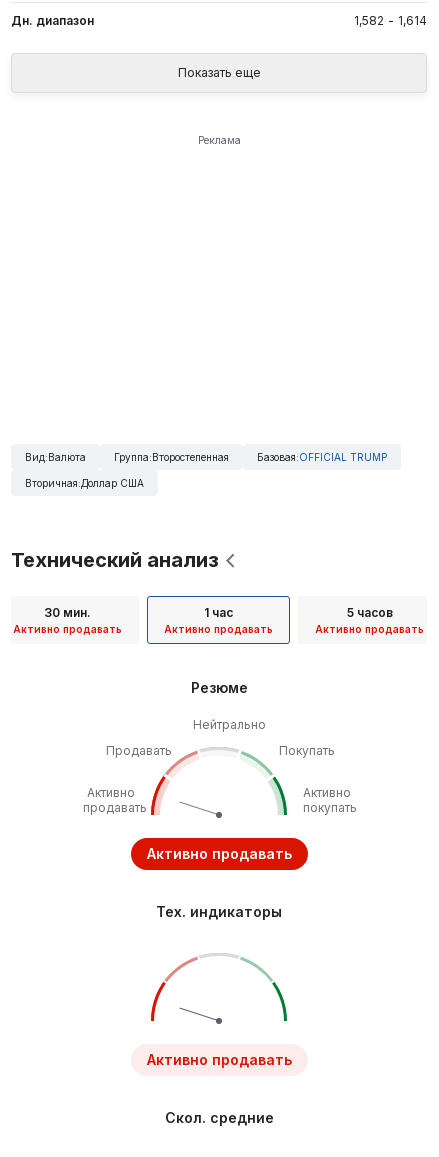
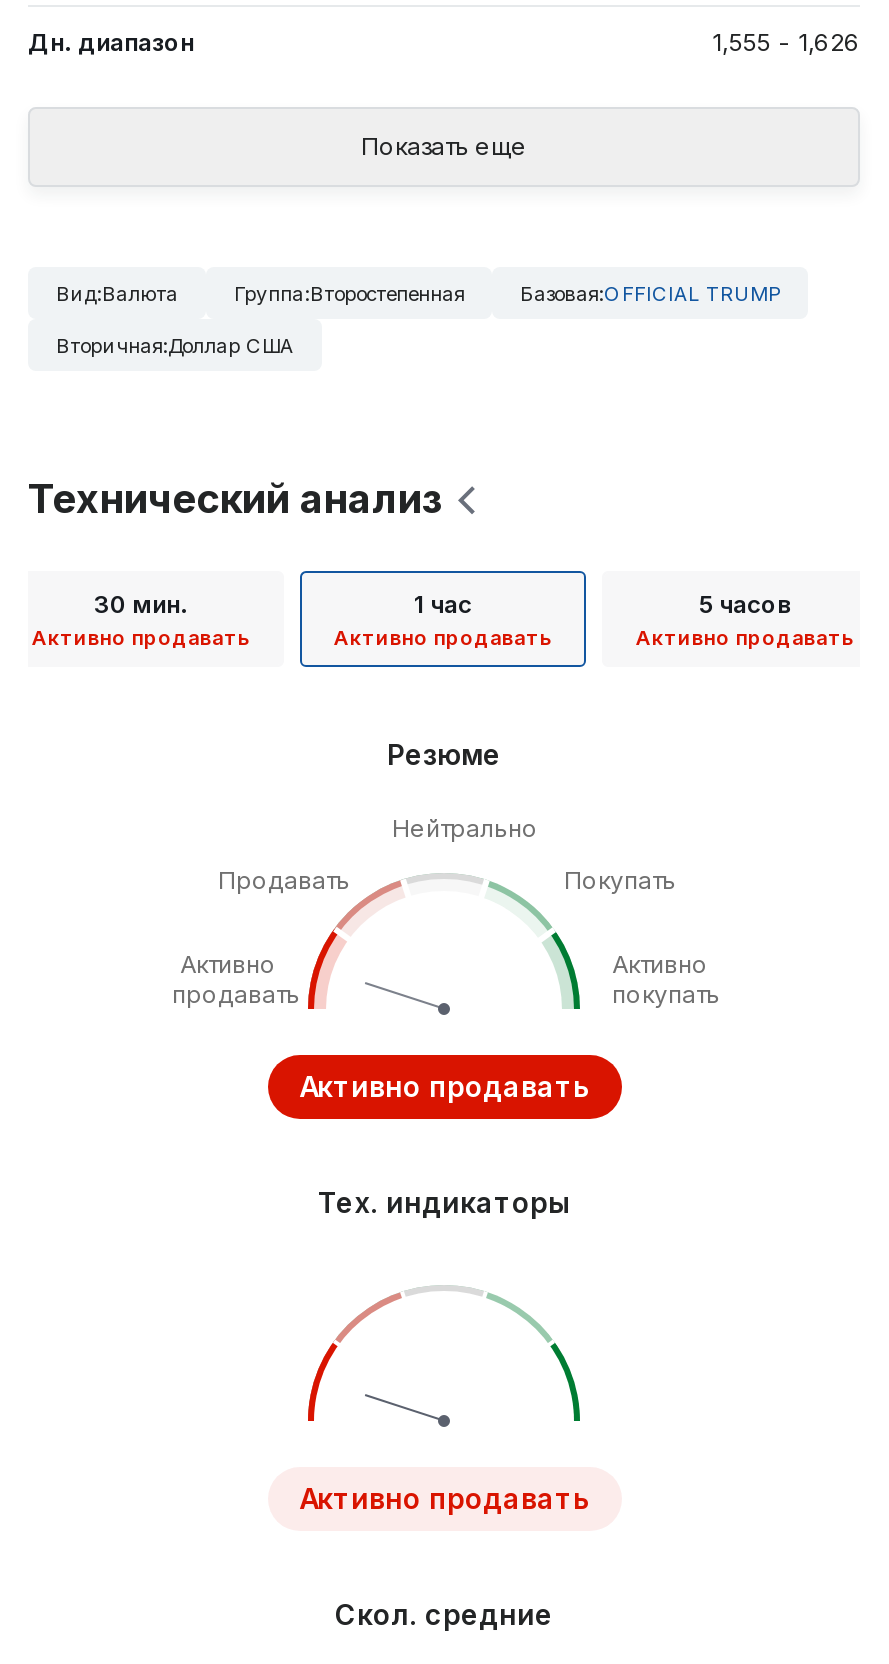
[354,13,427,28] 1,582 - 1,614 -> [712,27,860,57] 1,555 - 1,626
[197,134,240,146] Реклама -> none

